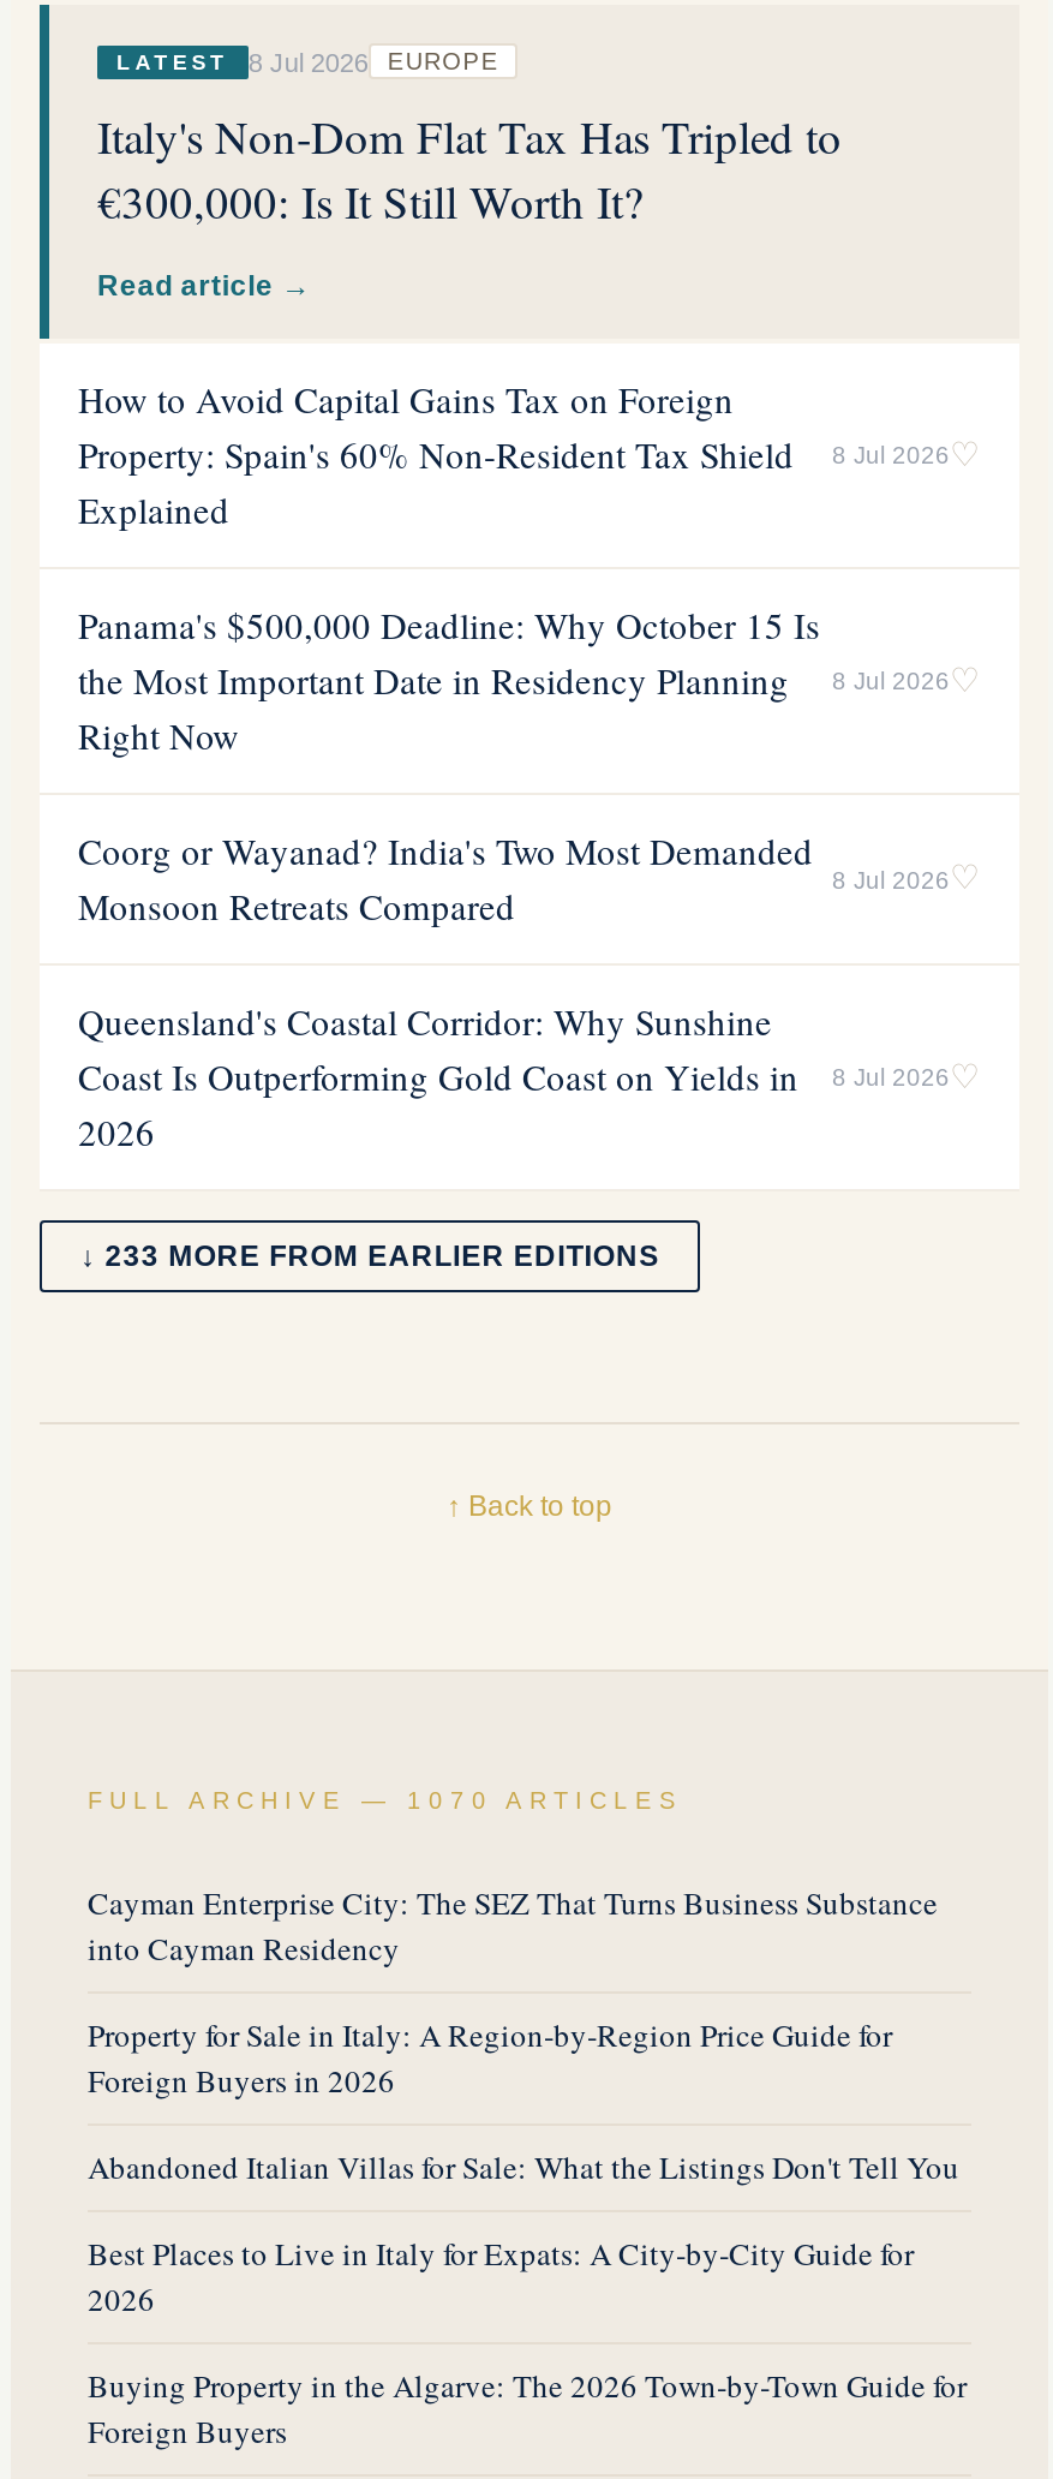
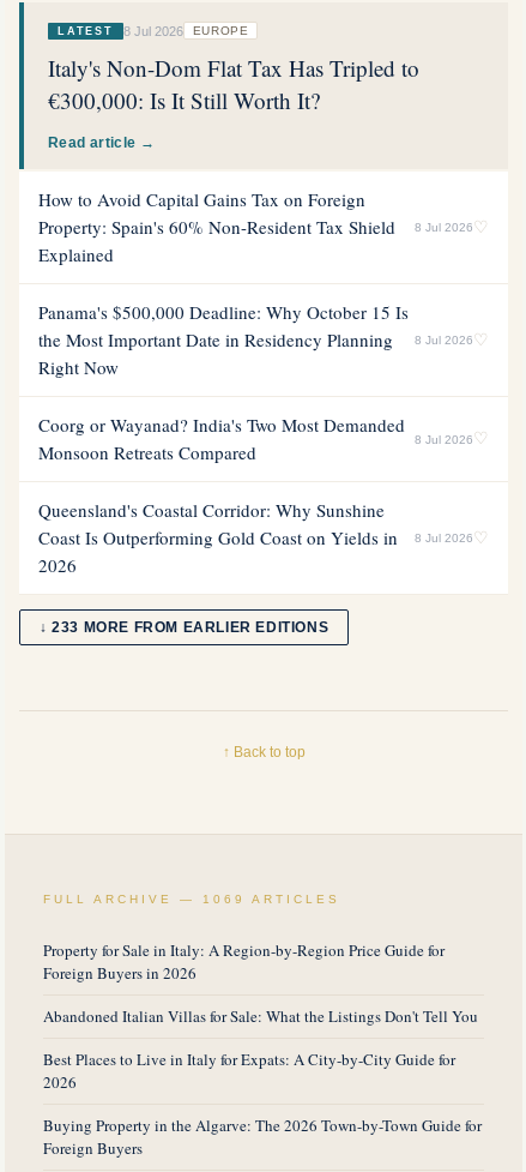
[88,1787,938,1970] FULL ARCHIVE — 1070 ARTICLES | Cayman Enterprise City: The SEZ That Turns Business Substance | into Cayman Residency -> [43,892,340,906] FULL ARCHIVE — 1069 ARTICLES

